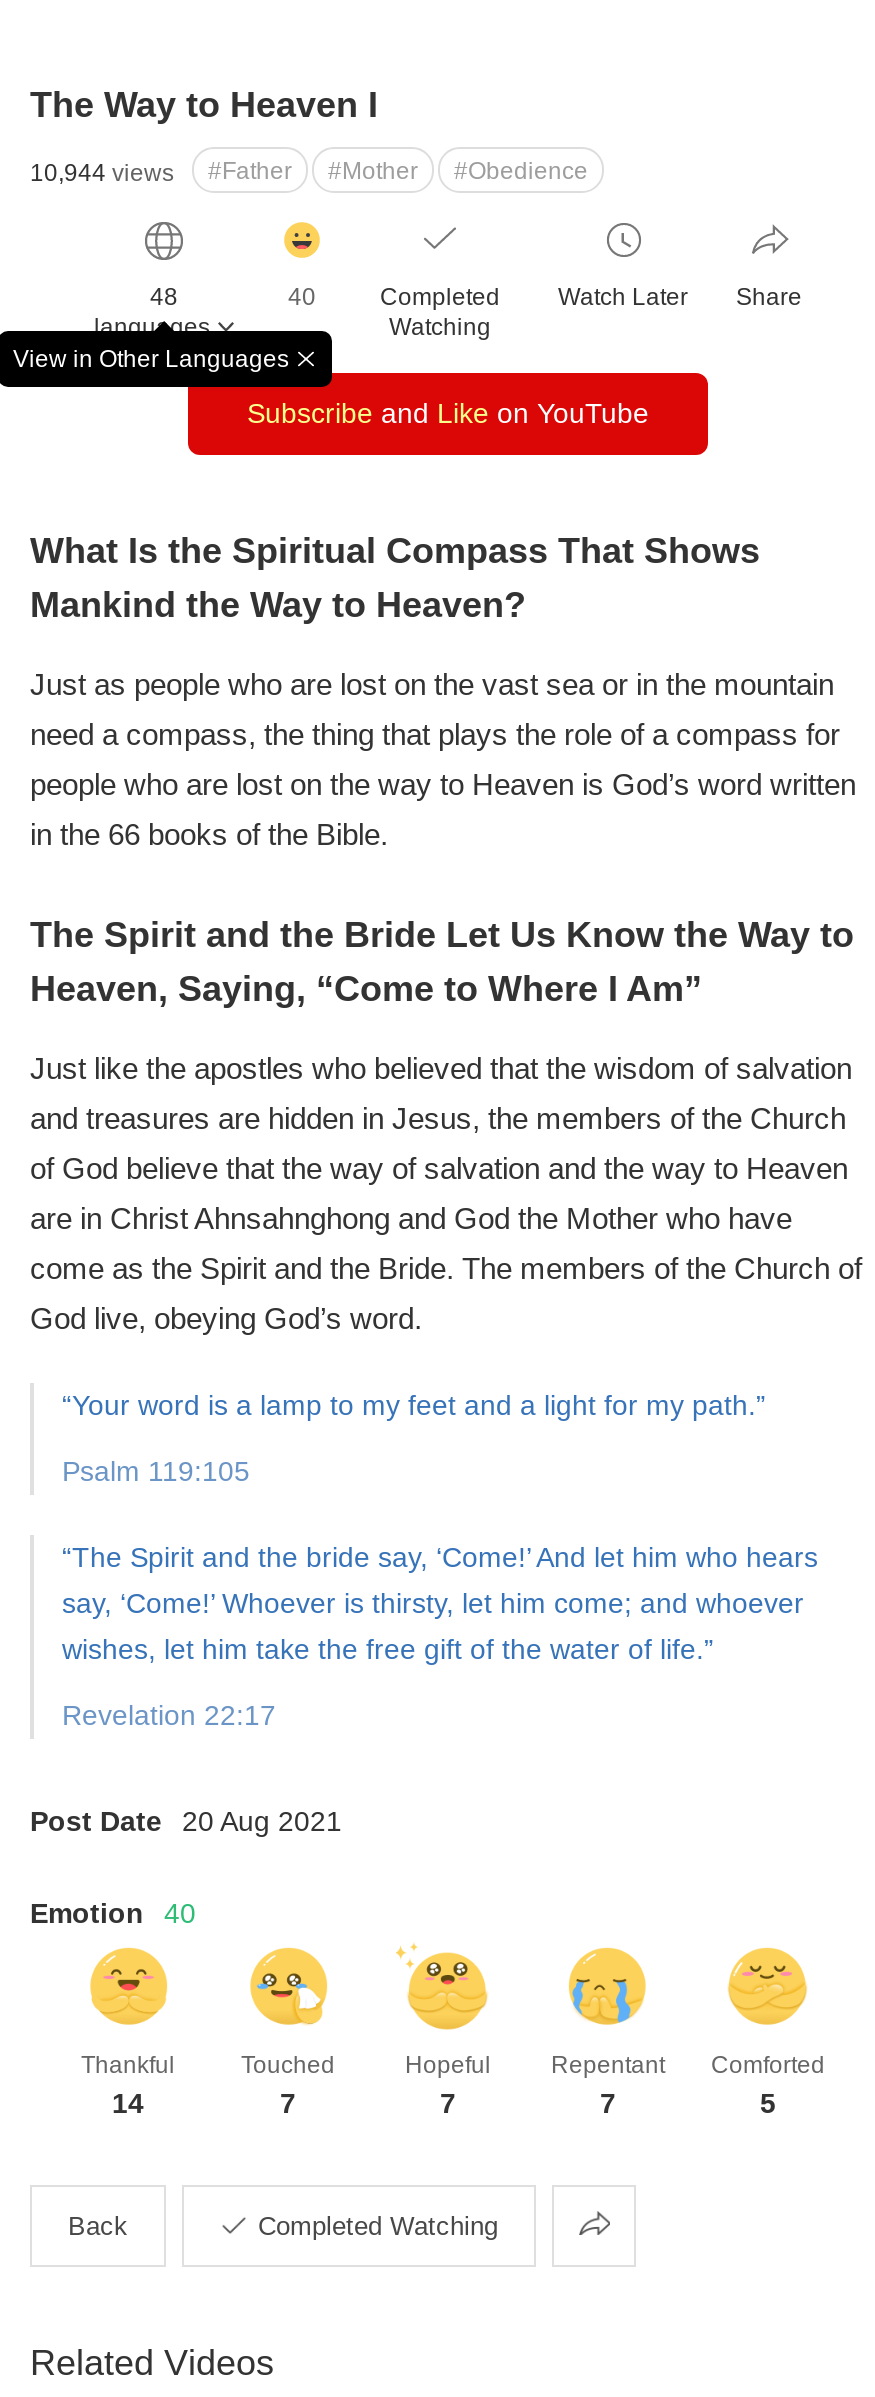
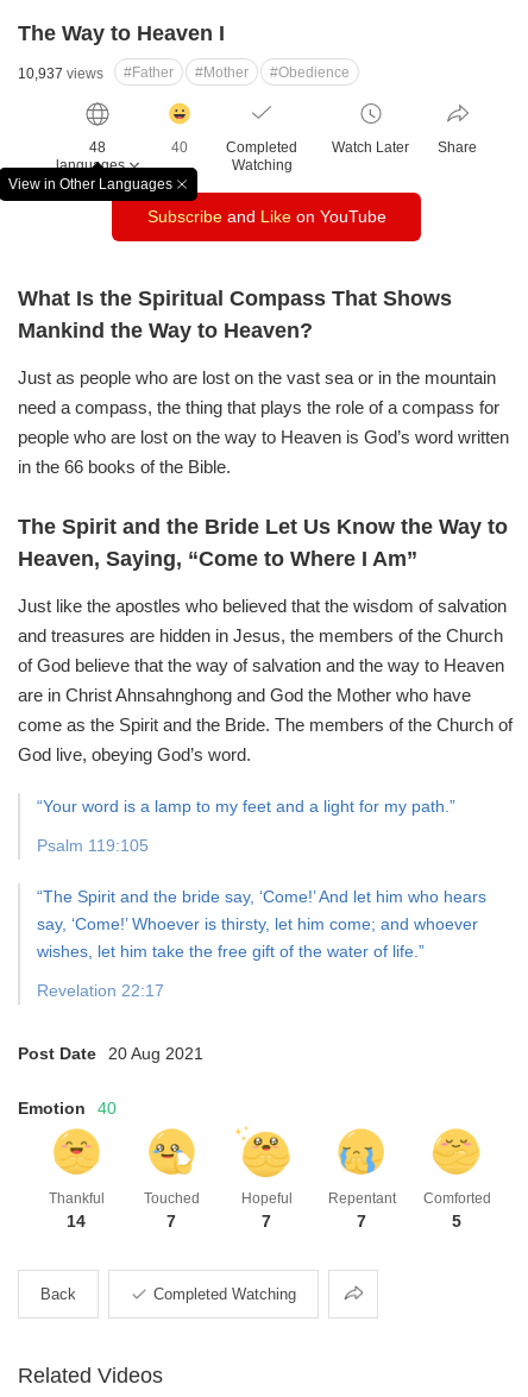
[30,157,588,187] 10,944 views #Father #Mother #Obedience -> [18,64,350,82] 10,937 views #Father #Mother #Obedience

